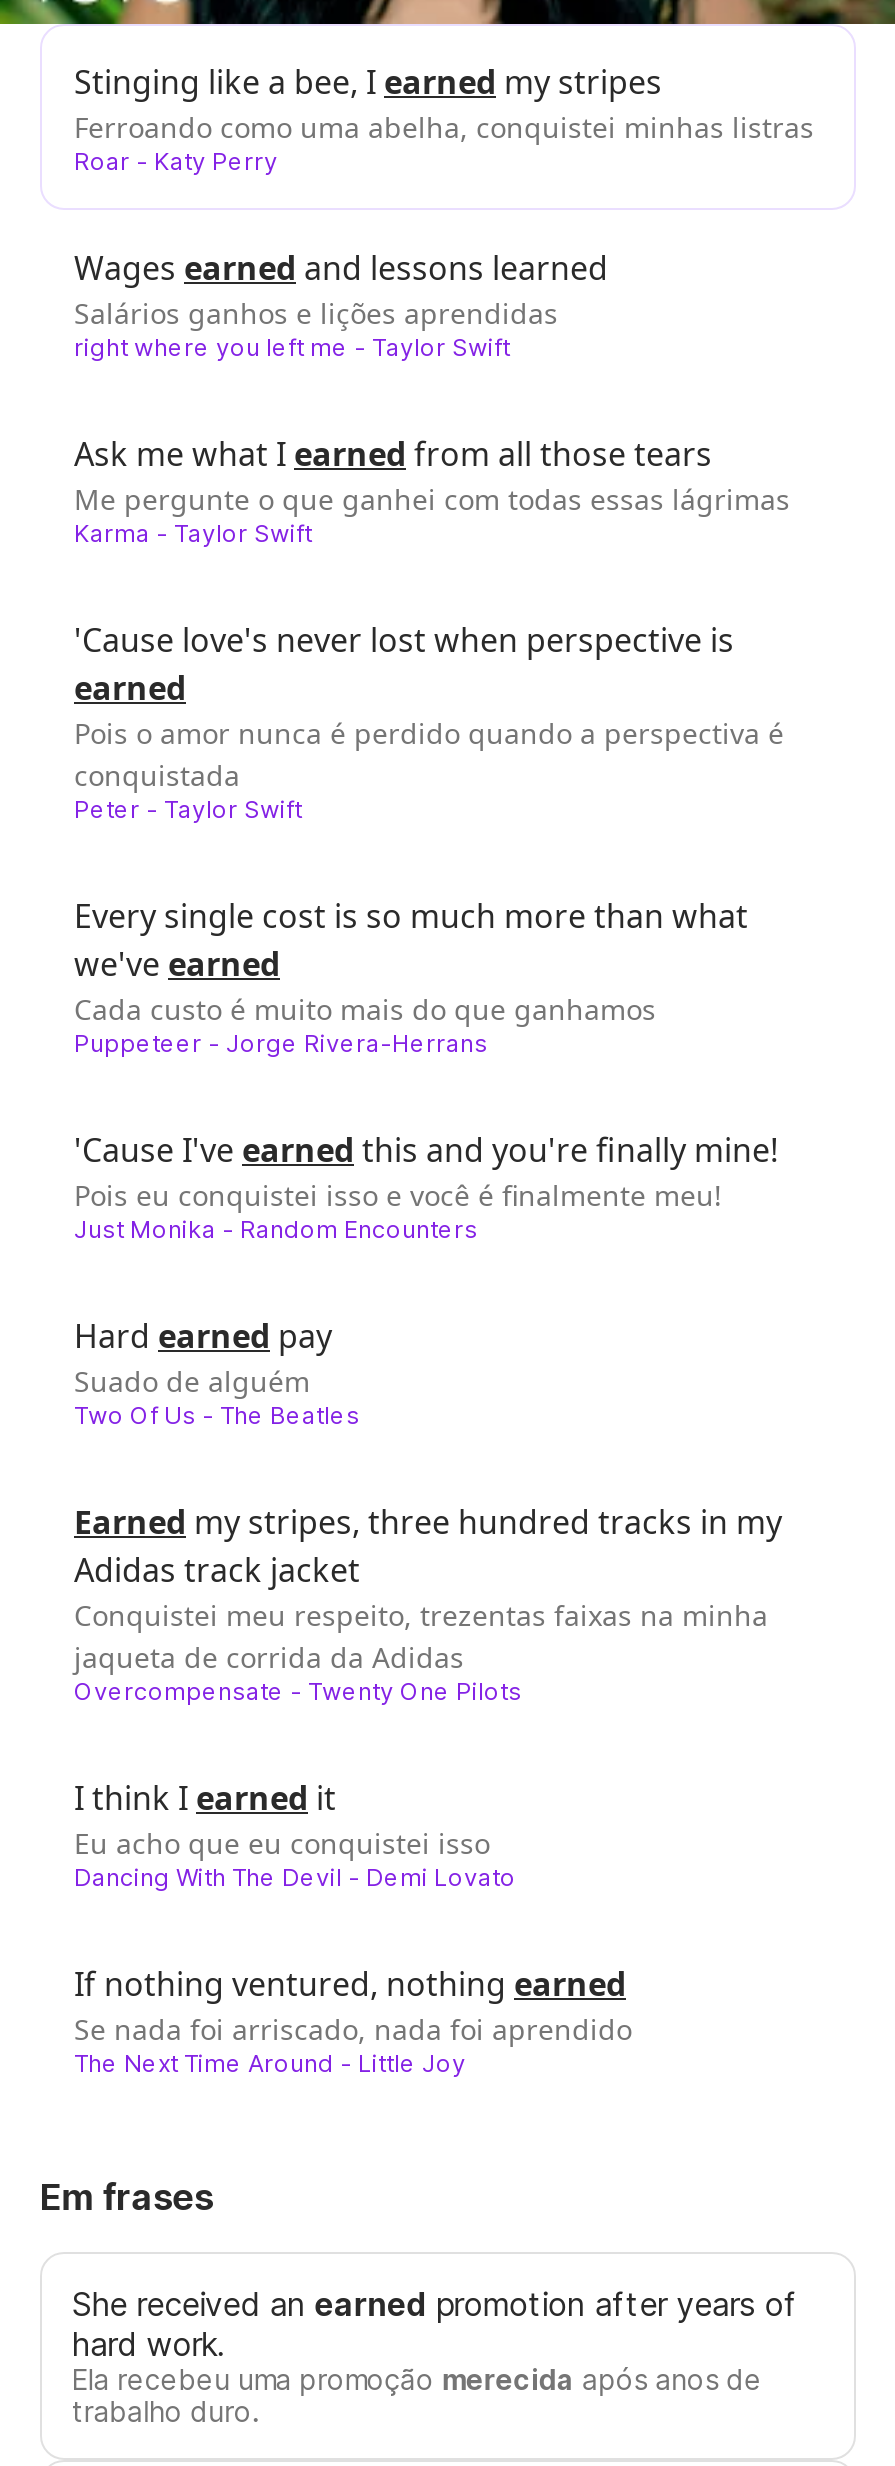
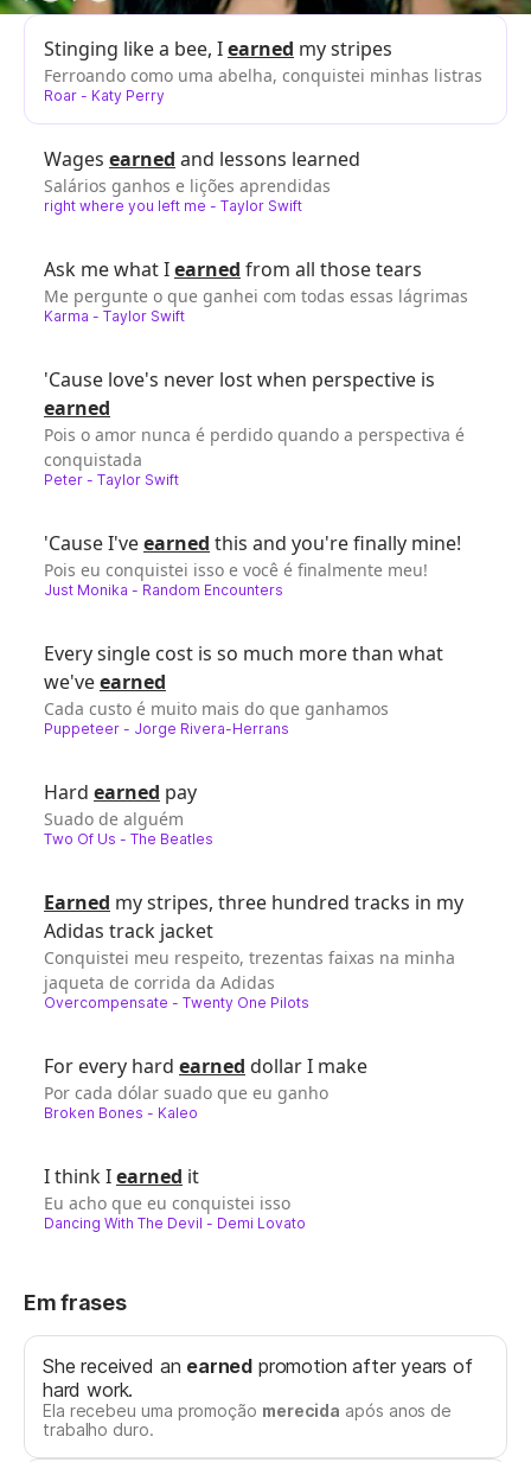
moved [74,894,748,1058] -> [44,640,443,738]: Every single cost is so much more than what | we've earned | Cada custo é muito mais do que ganhamos | Puppeteer - Jorge Rivera-Herrans
moved [74,1128,778,1244] -> [44,530,461,599]: 'Cause I've earned this and you're finally mine! | Pois eu conquistei isso e você é finalmente meu! | Just Monika - Random Encounters
none -> [44,1053,367,1122] For every hard earned dollar I make | Por cada dólar suado que eu ganho | Broken Bones - Kaleo
moved [74,1776,516,1892] -> [44,1163,306,1232]: I think I earned it | Eu acho que eu conquistei isso | Dancing With The Devil - Demi Lovato
[74,1962,632,2078] If nothing ventured, nothing earned | Se nada foi arriscado, nada foi aprendido | The Next Time Around - Little Joy -> none

